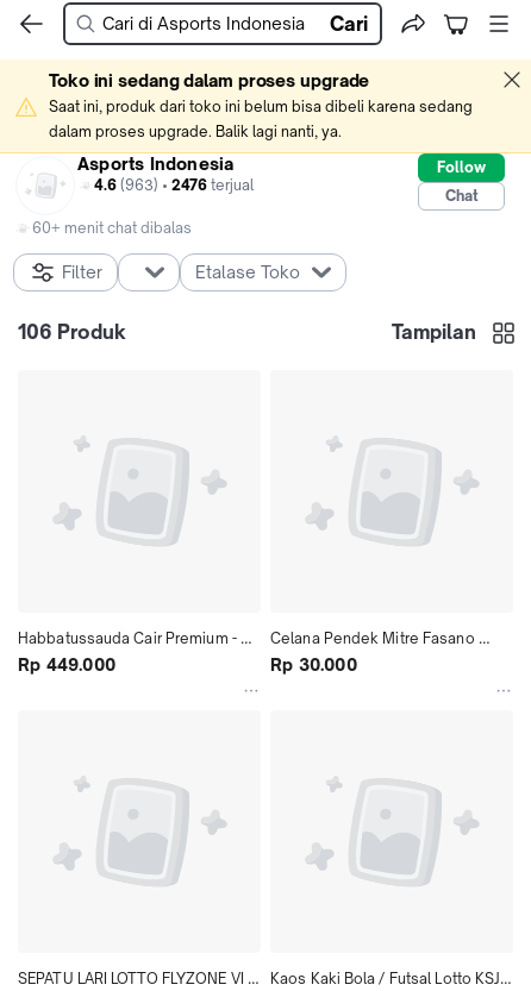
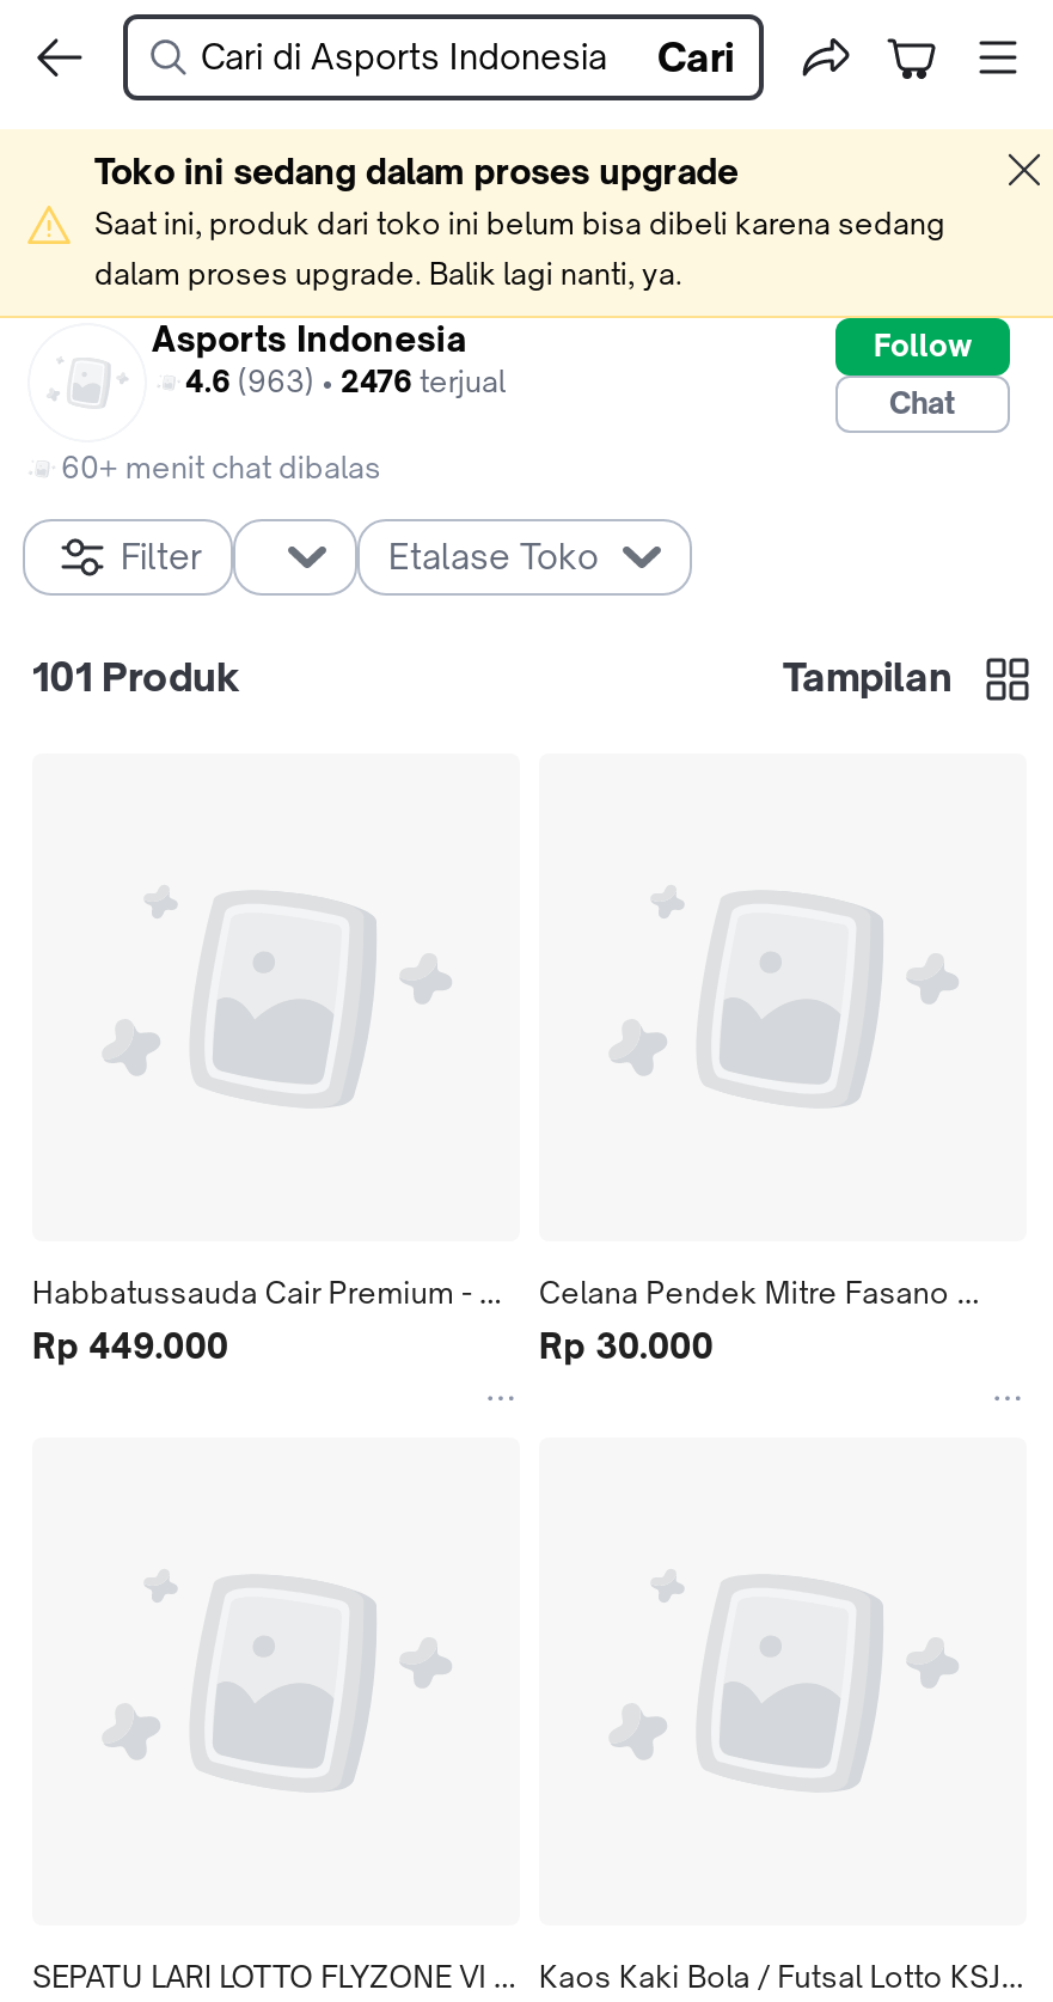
[18,320,126,344] 106 Produk -> [32,653,240,701] 101 Produk

